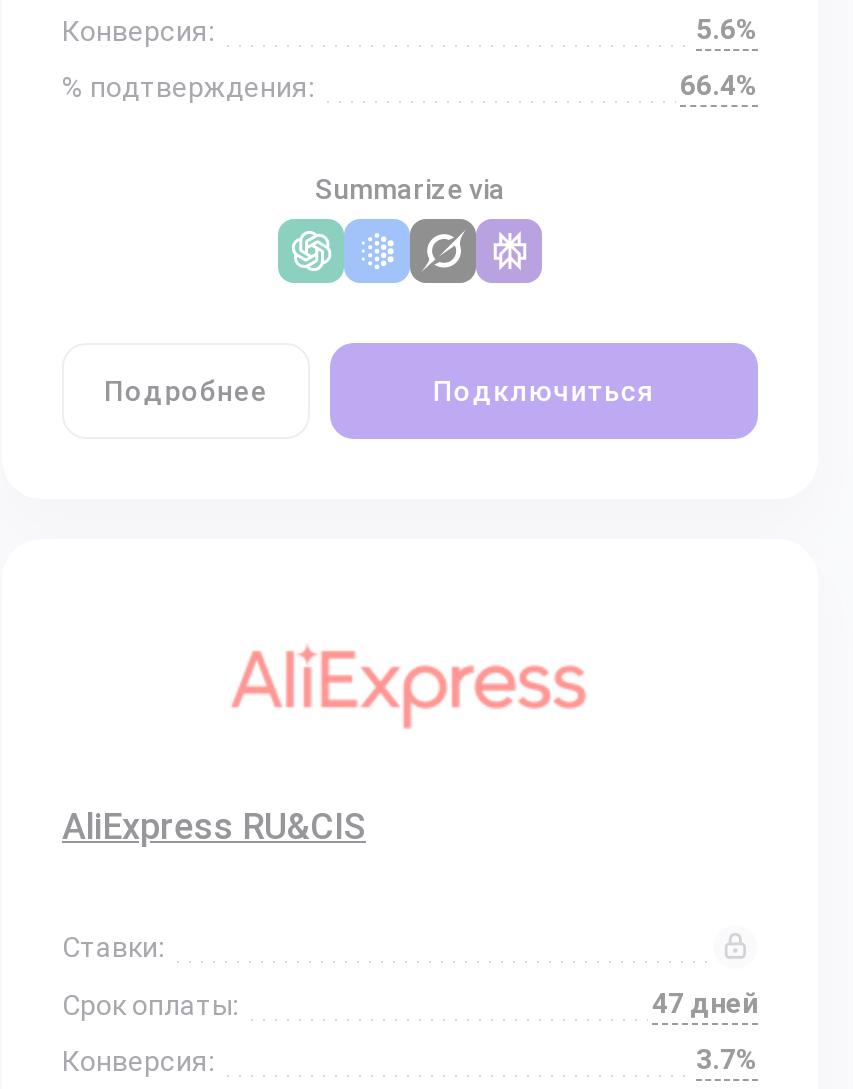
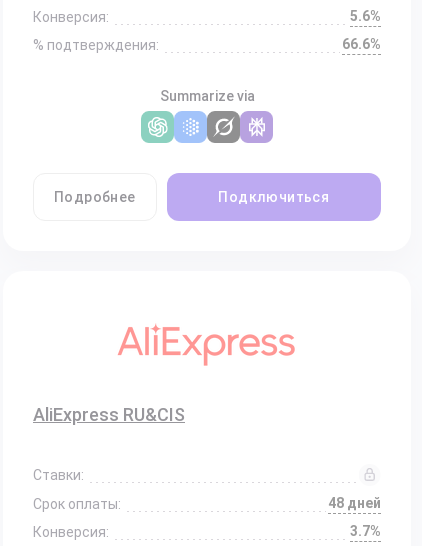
[680,69,758,101] 66.4% -> [342,36,381,52] 66.6%
[652,987,758,1019] 47 дней -> [328,495,381,511] 48 дней

